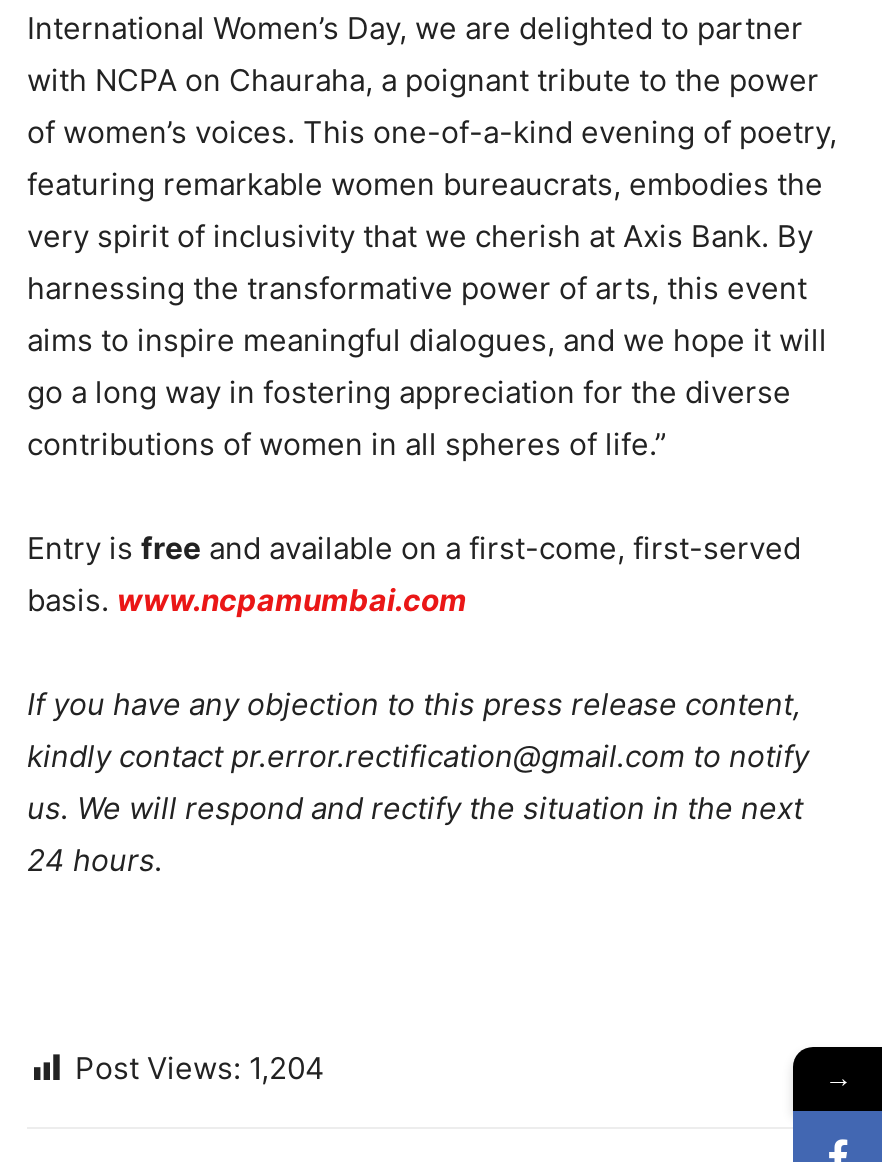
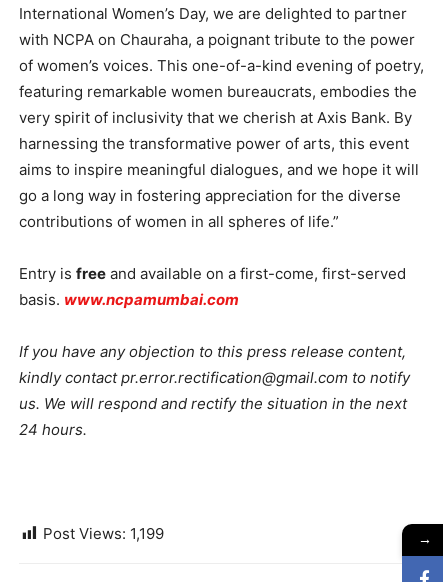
[75,1048,325,1086] Post Views: 1,204 -> [43,524,164,543] Post Views: 1,199

